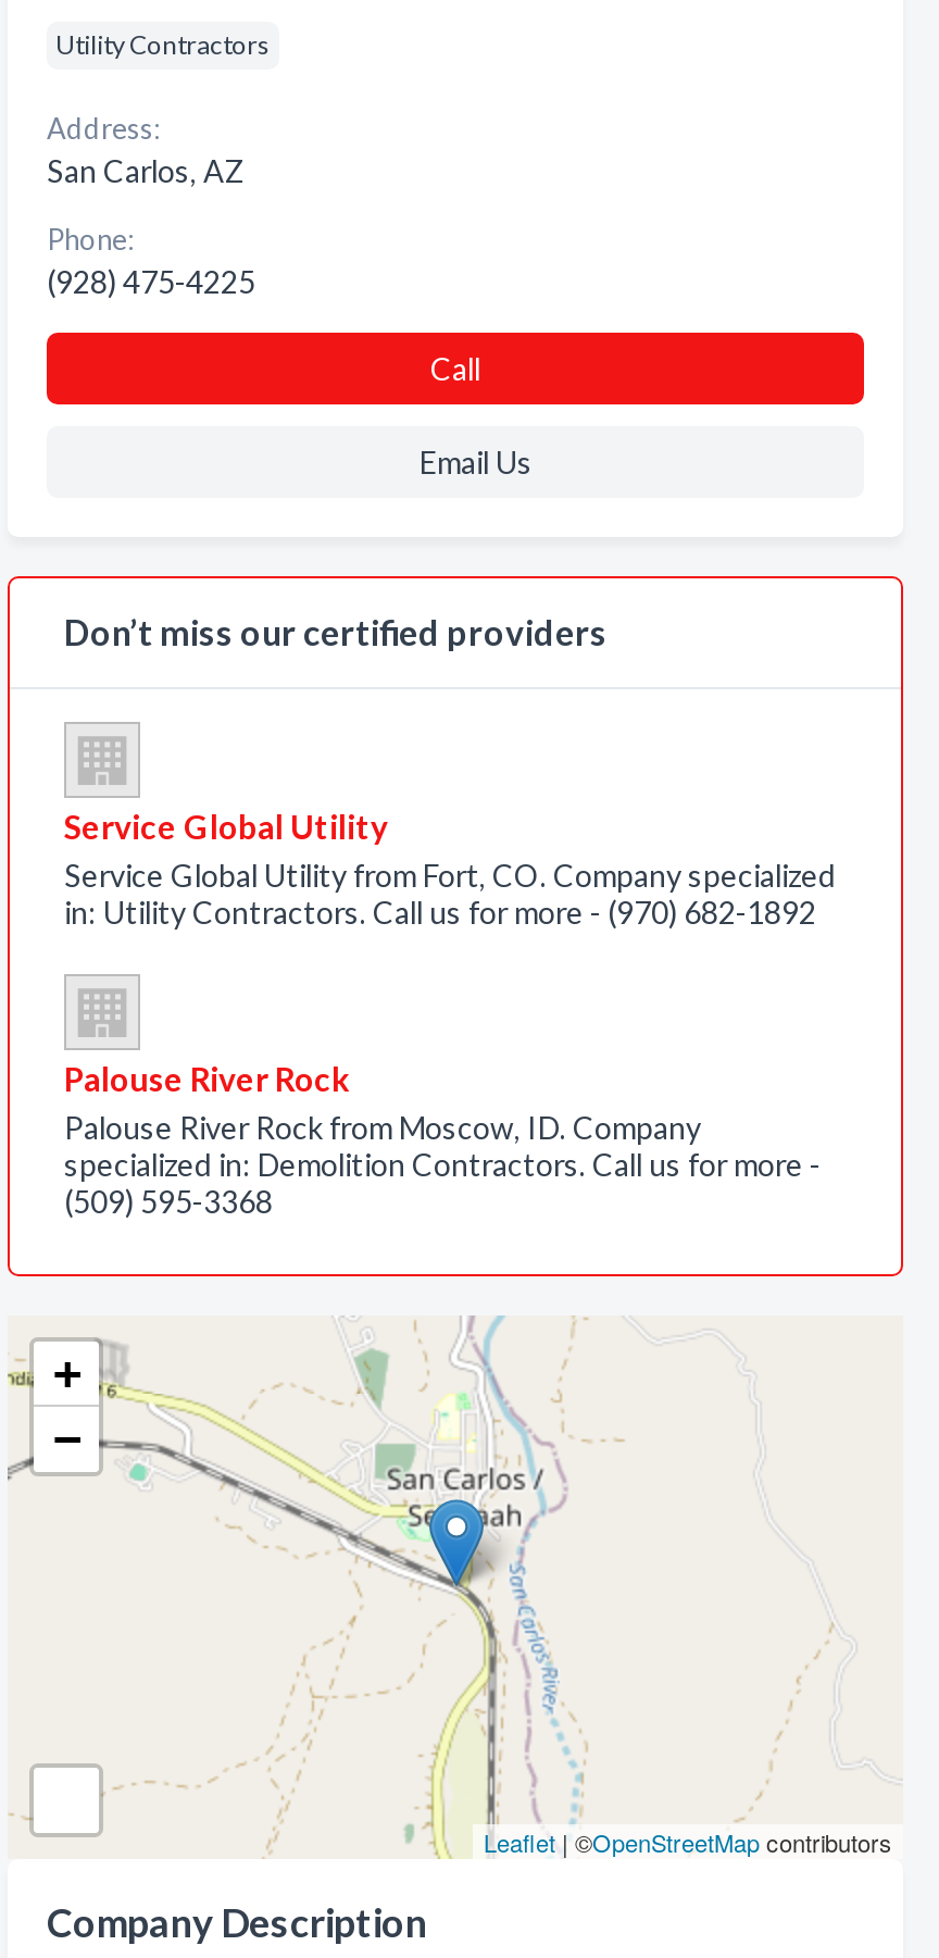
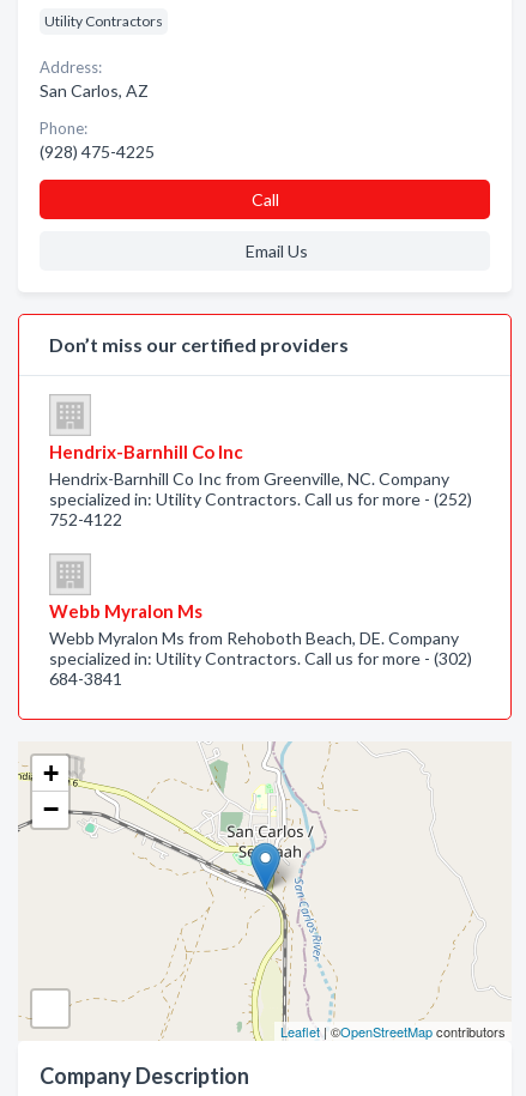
[64,807,836,931] Service Global Utility | Service Global Utility from Fort, CO. Company specialized | in: Utility Contractors. Call us for more - (970) 682-1892 -> [49,441,472,529] Hendrix-Barnhill Co Inc | Hendrix-Barnhill Co Inc from Greenville, NC. Company | specialized in: Utility Contractors. Call us for more - (252) | 752-4122
[64,1059,821,1220] Palouse River Rock | Palouse River Rock from Moscow, ID. Company | specialized in: Demolition Contractors. Call us for more - | (509) 595-3368 -> [49,600,472,689] Webb Myralon Ms | Webb Myralon Ms from Rehoboth Beach, DE. Company | specialized in: Utility Contractors. Call us for more - (302) | 684-3841

